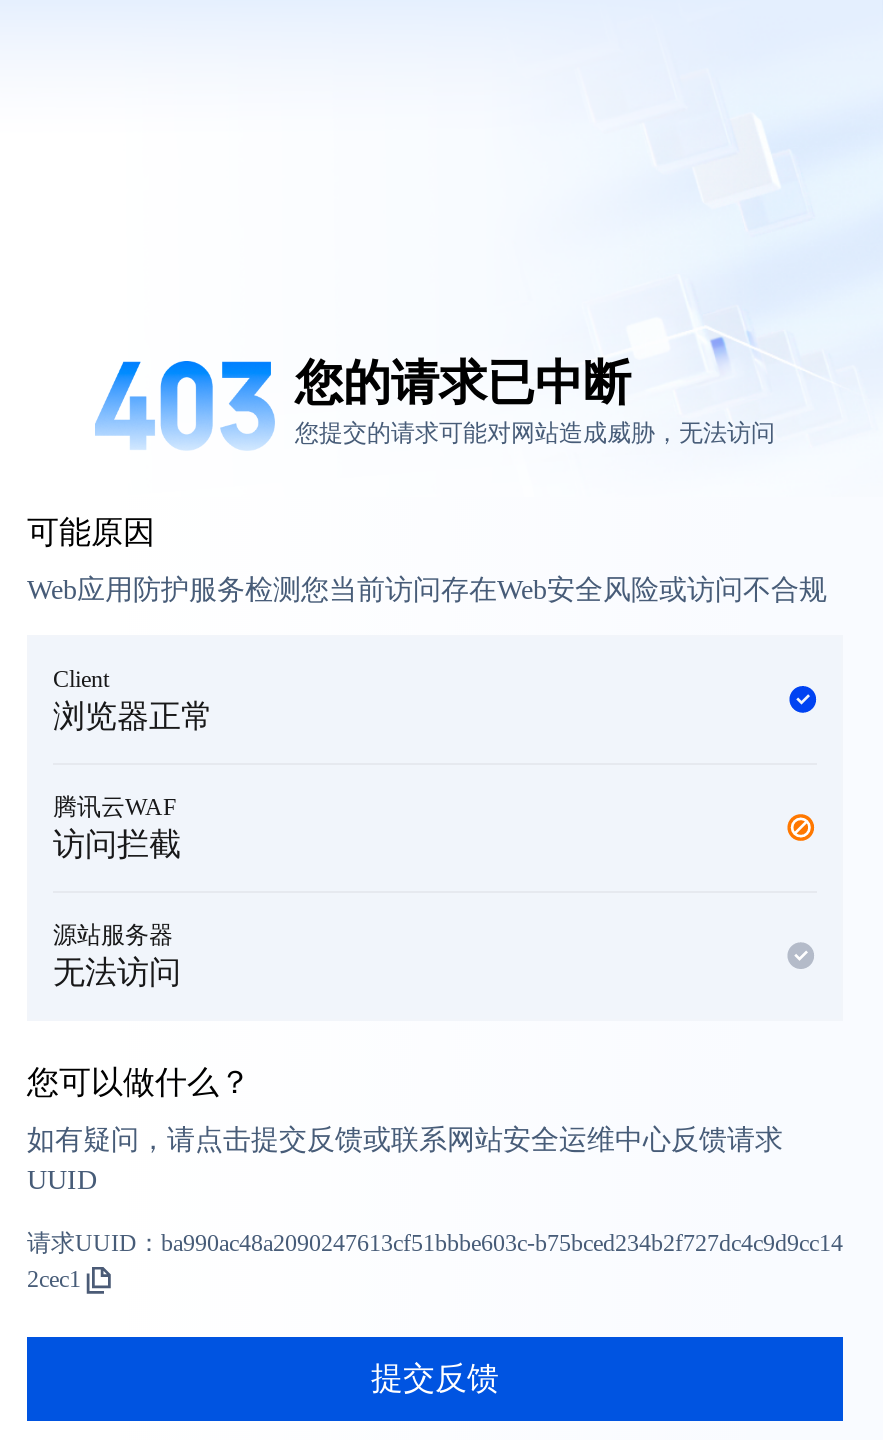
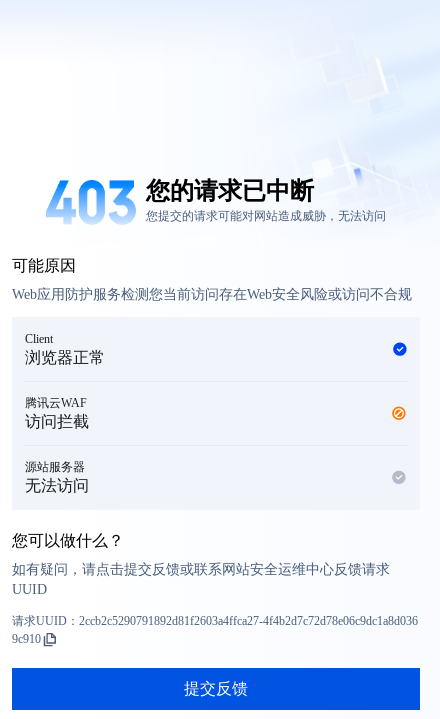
[27,1228,843,1292] 请求UUID：ba990ac48a2090247613cf51bbbe603c-b75bced234b2f727dc4c9d9cc14 | 2cec1 -> [12,614,418,646] 请求UUID：2ccb2c5290791892d81f2603a4ffca27-4f4b2d7c72d78e06c9dc1a8d036 | 9c910

